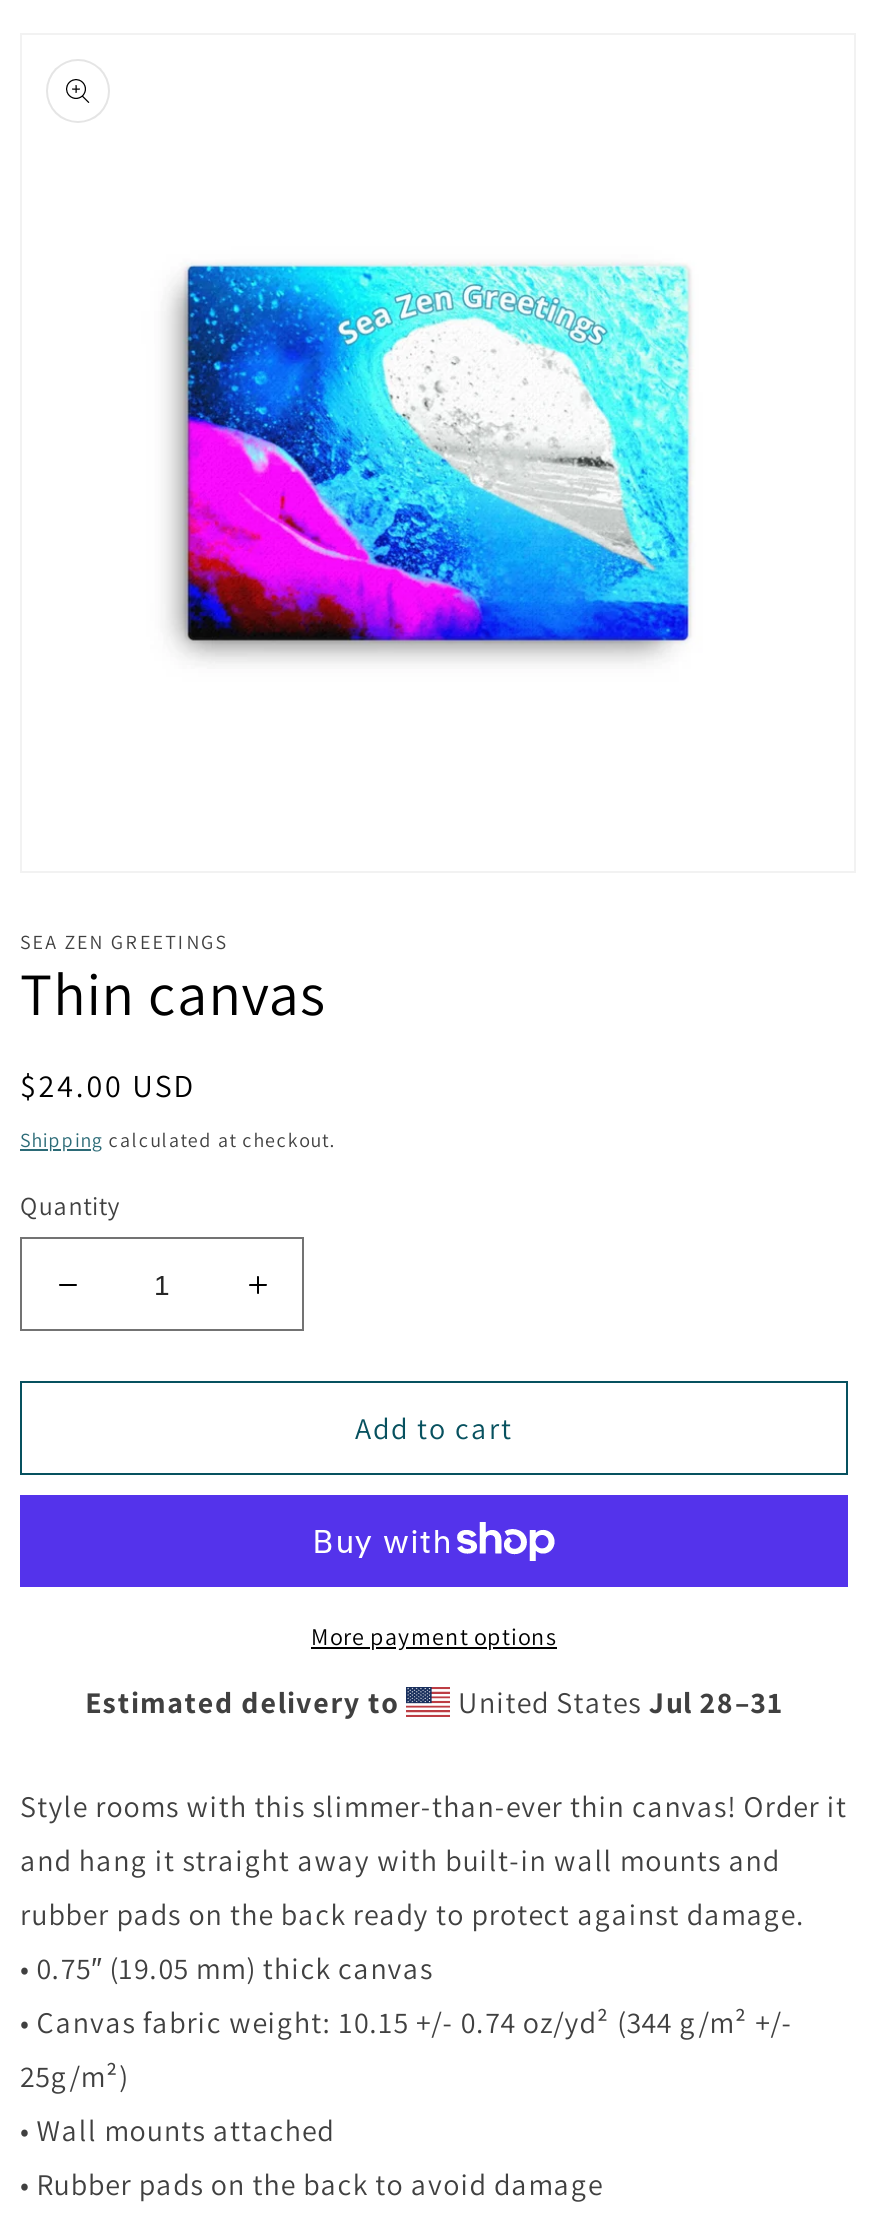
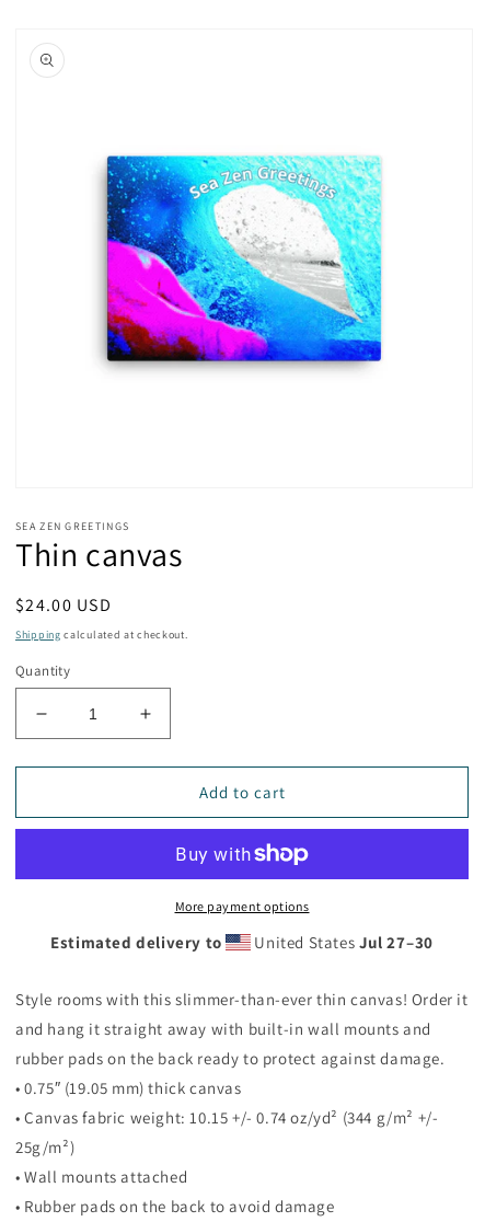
[451,1684,783,1722] United States Jul 28–31 -> [251,932,433,953] United States Jul 27–30

